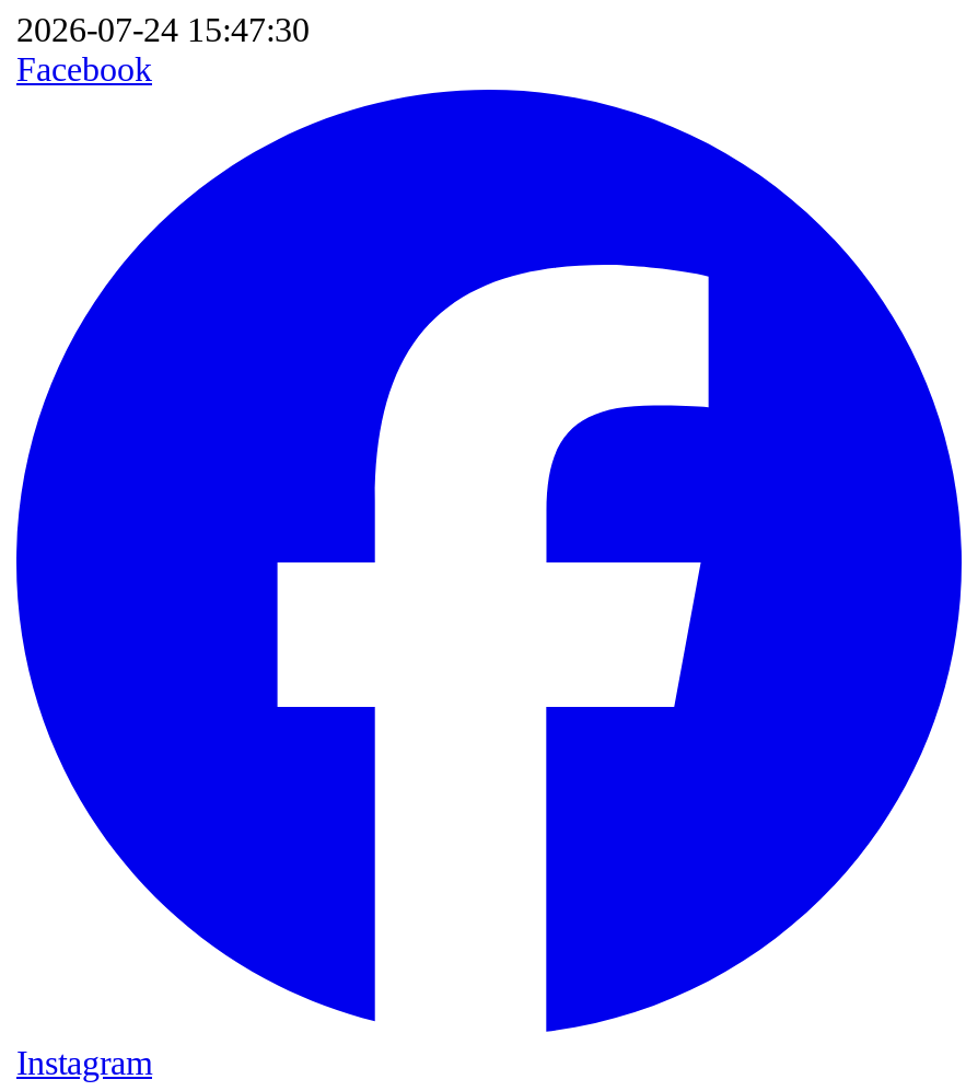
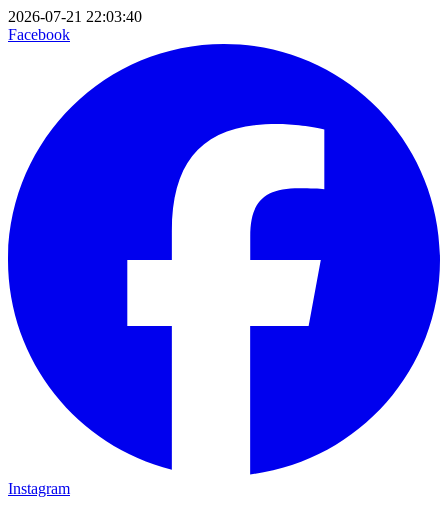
[16,11,310,48] 2026-07-24 15:47:30 -> [8,8,142,25] 2026-07-21 22:03:40

